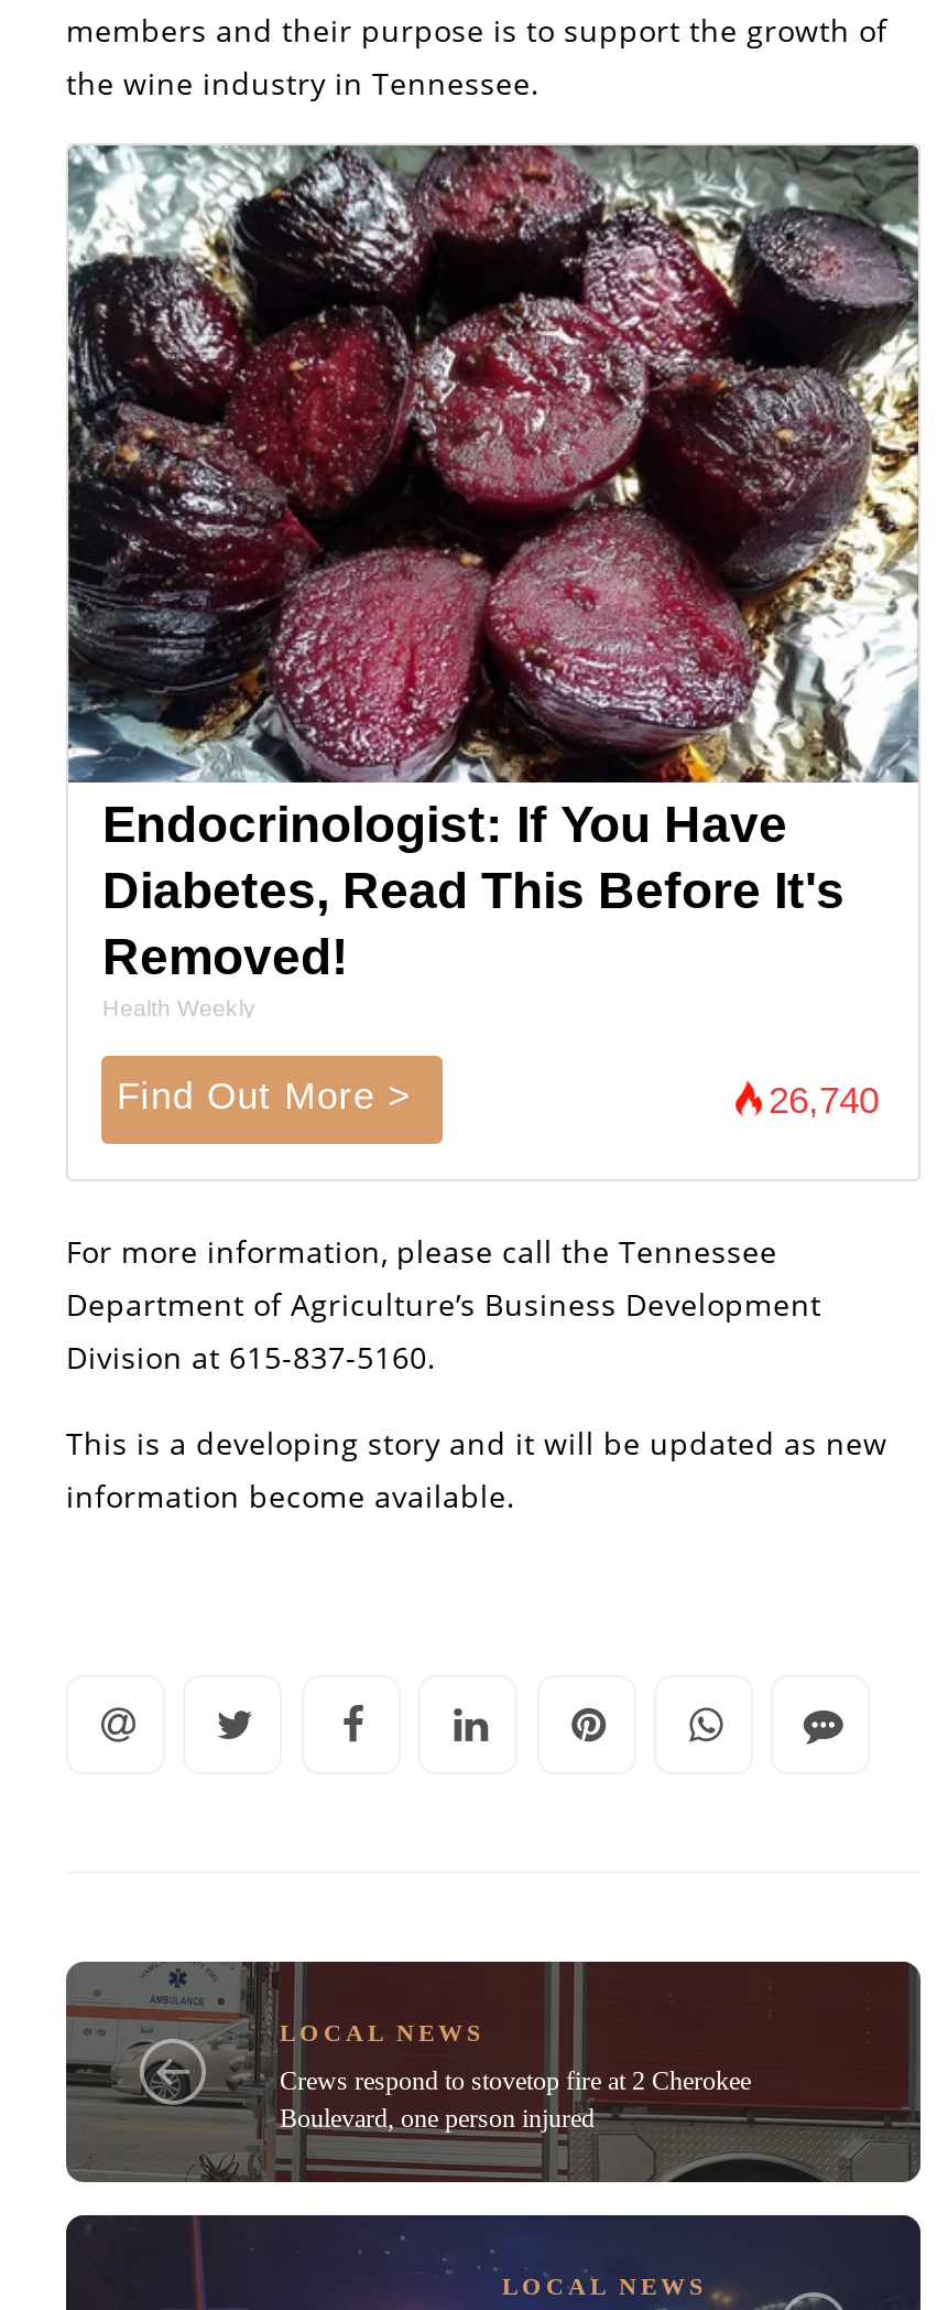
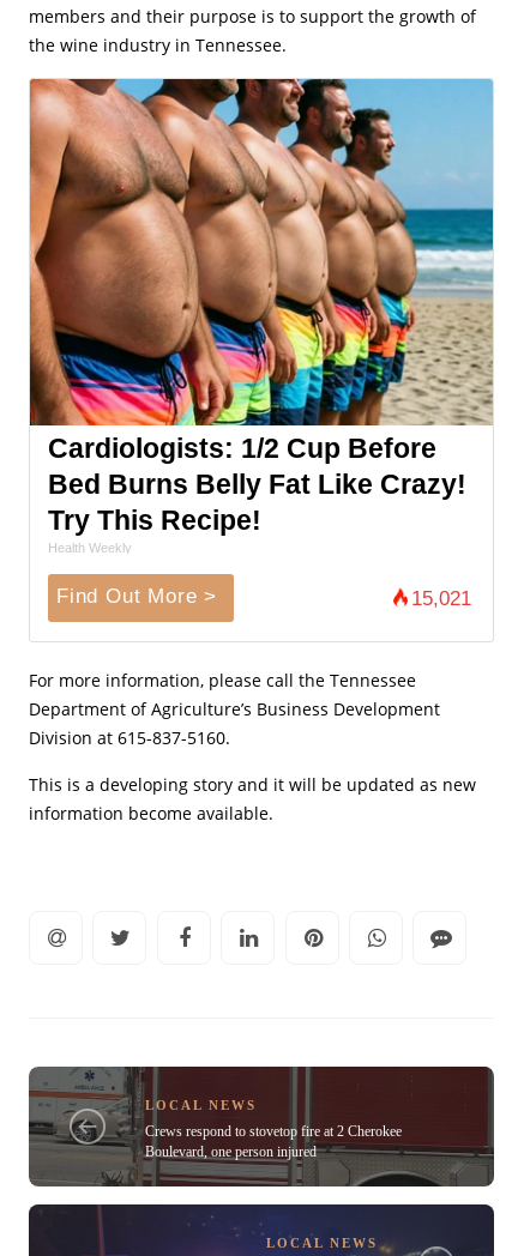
[66,143,920,984] [image] | Endocrinologist: If You Have | Diabetes, Read This Before It's | Removed! -> [29,78,494,535] [image] | Cardiologists: 1/2 Cup Before | Bed Burns Belly Fat Like Crazy! | Try This Recipe!
[769,1079,879,1121] 26,740 -> [411,587,471,610] 15,021

